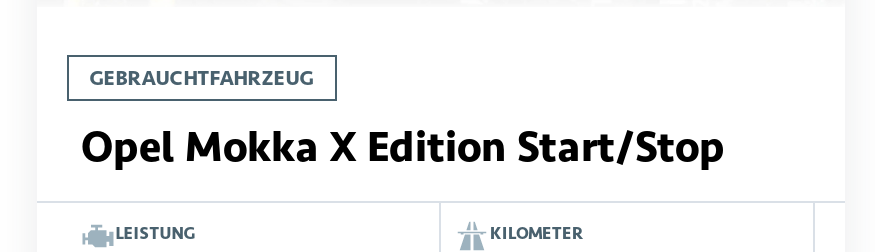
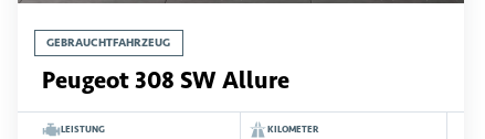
[81,121,725,175] Opel Mokka X Edition Start/Stop -> [42,67,289,96] Peugeot 308 SW Allure

